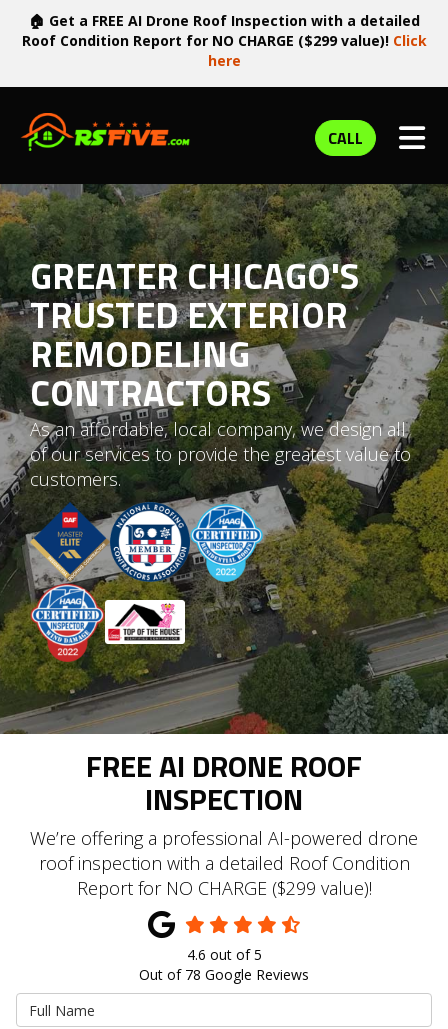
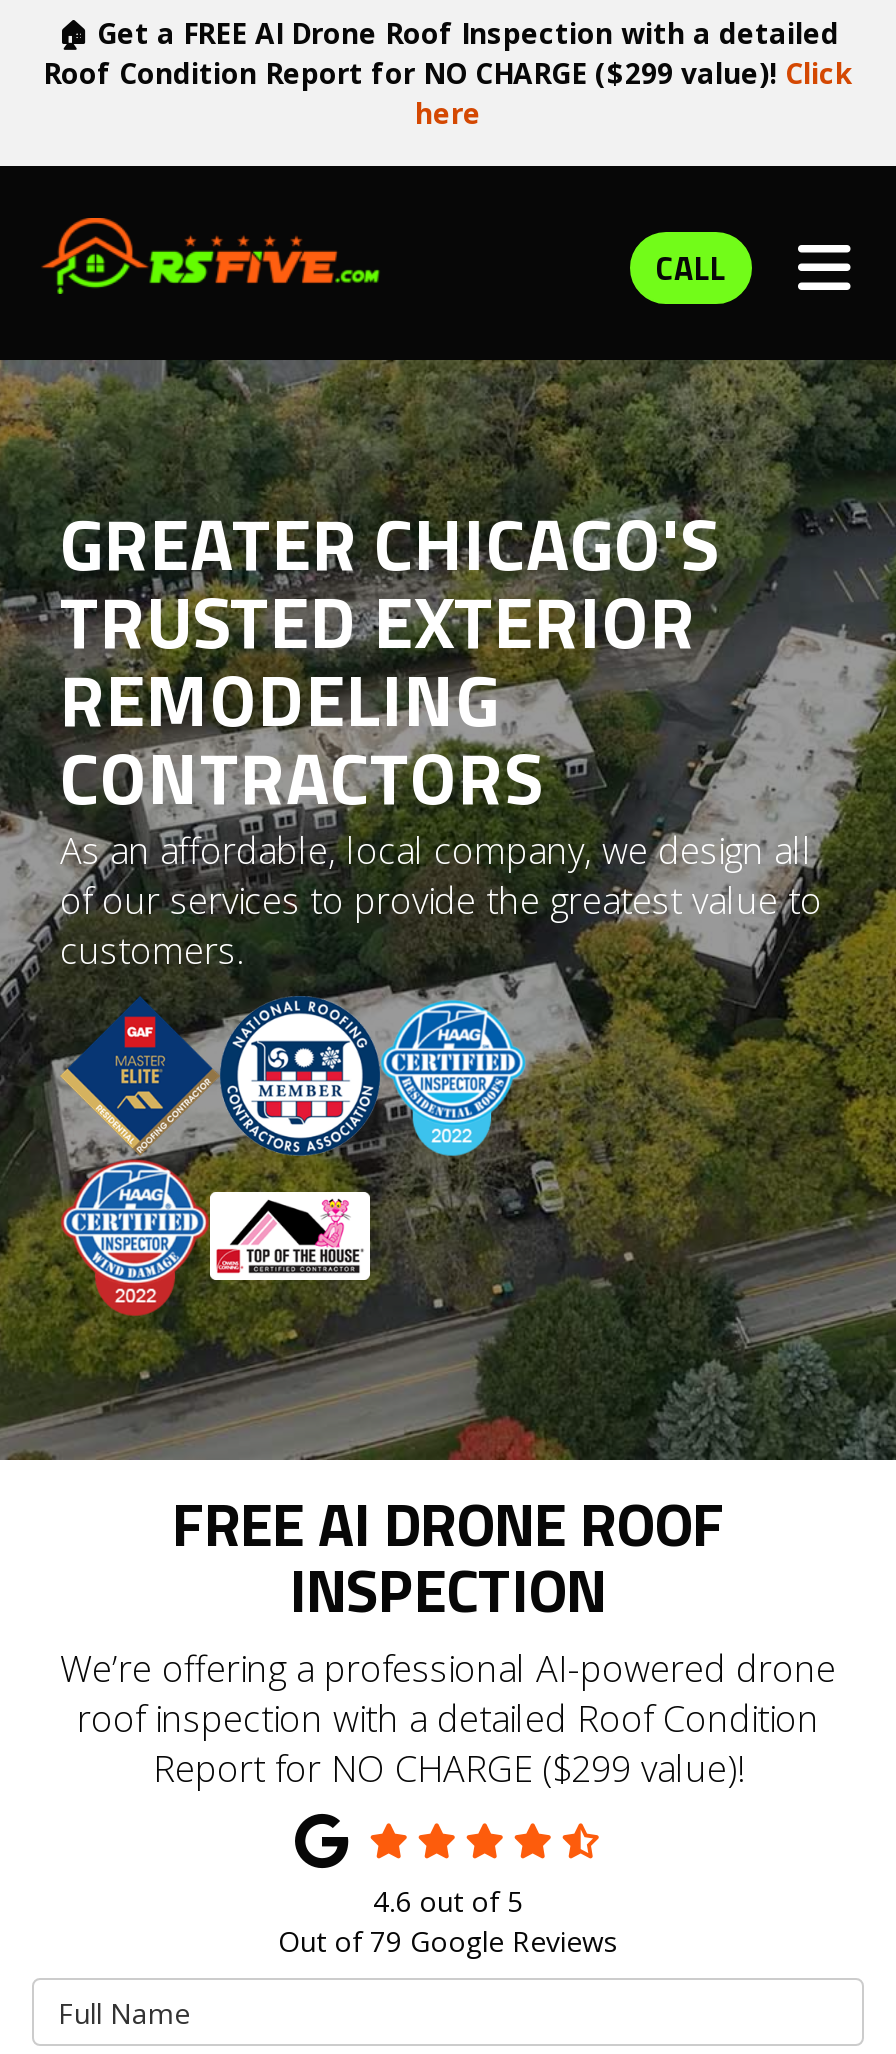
[139,965,309,984] Out of 78 Google Reviews -> [278,1922,618,1960] Out of 79 Google Reviews

